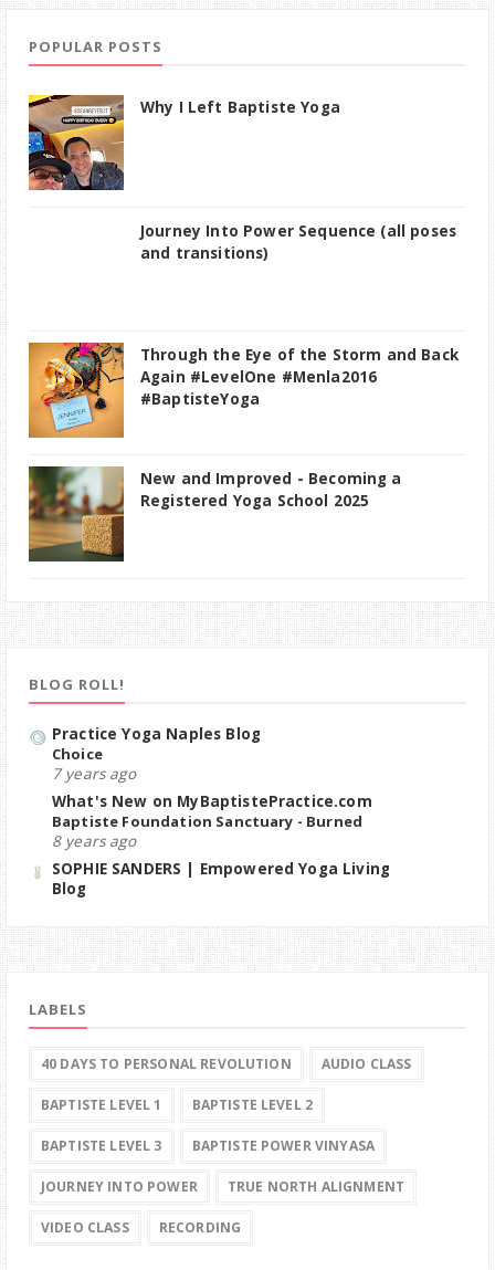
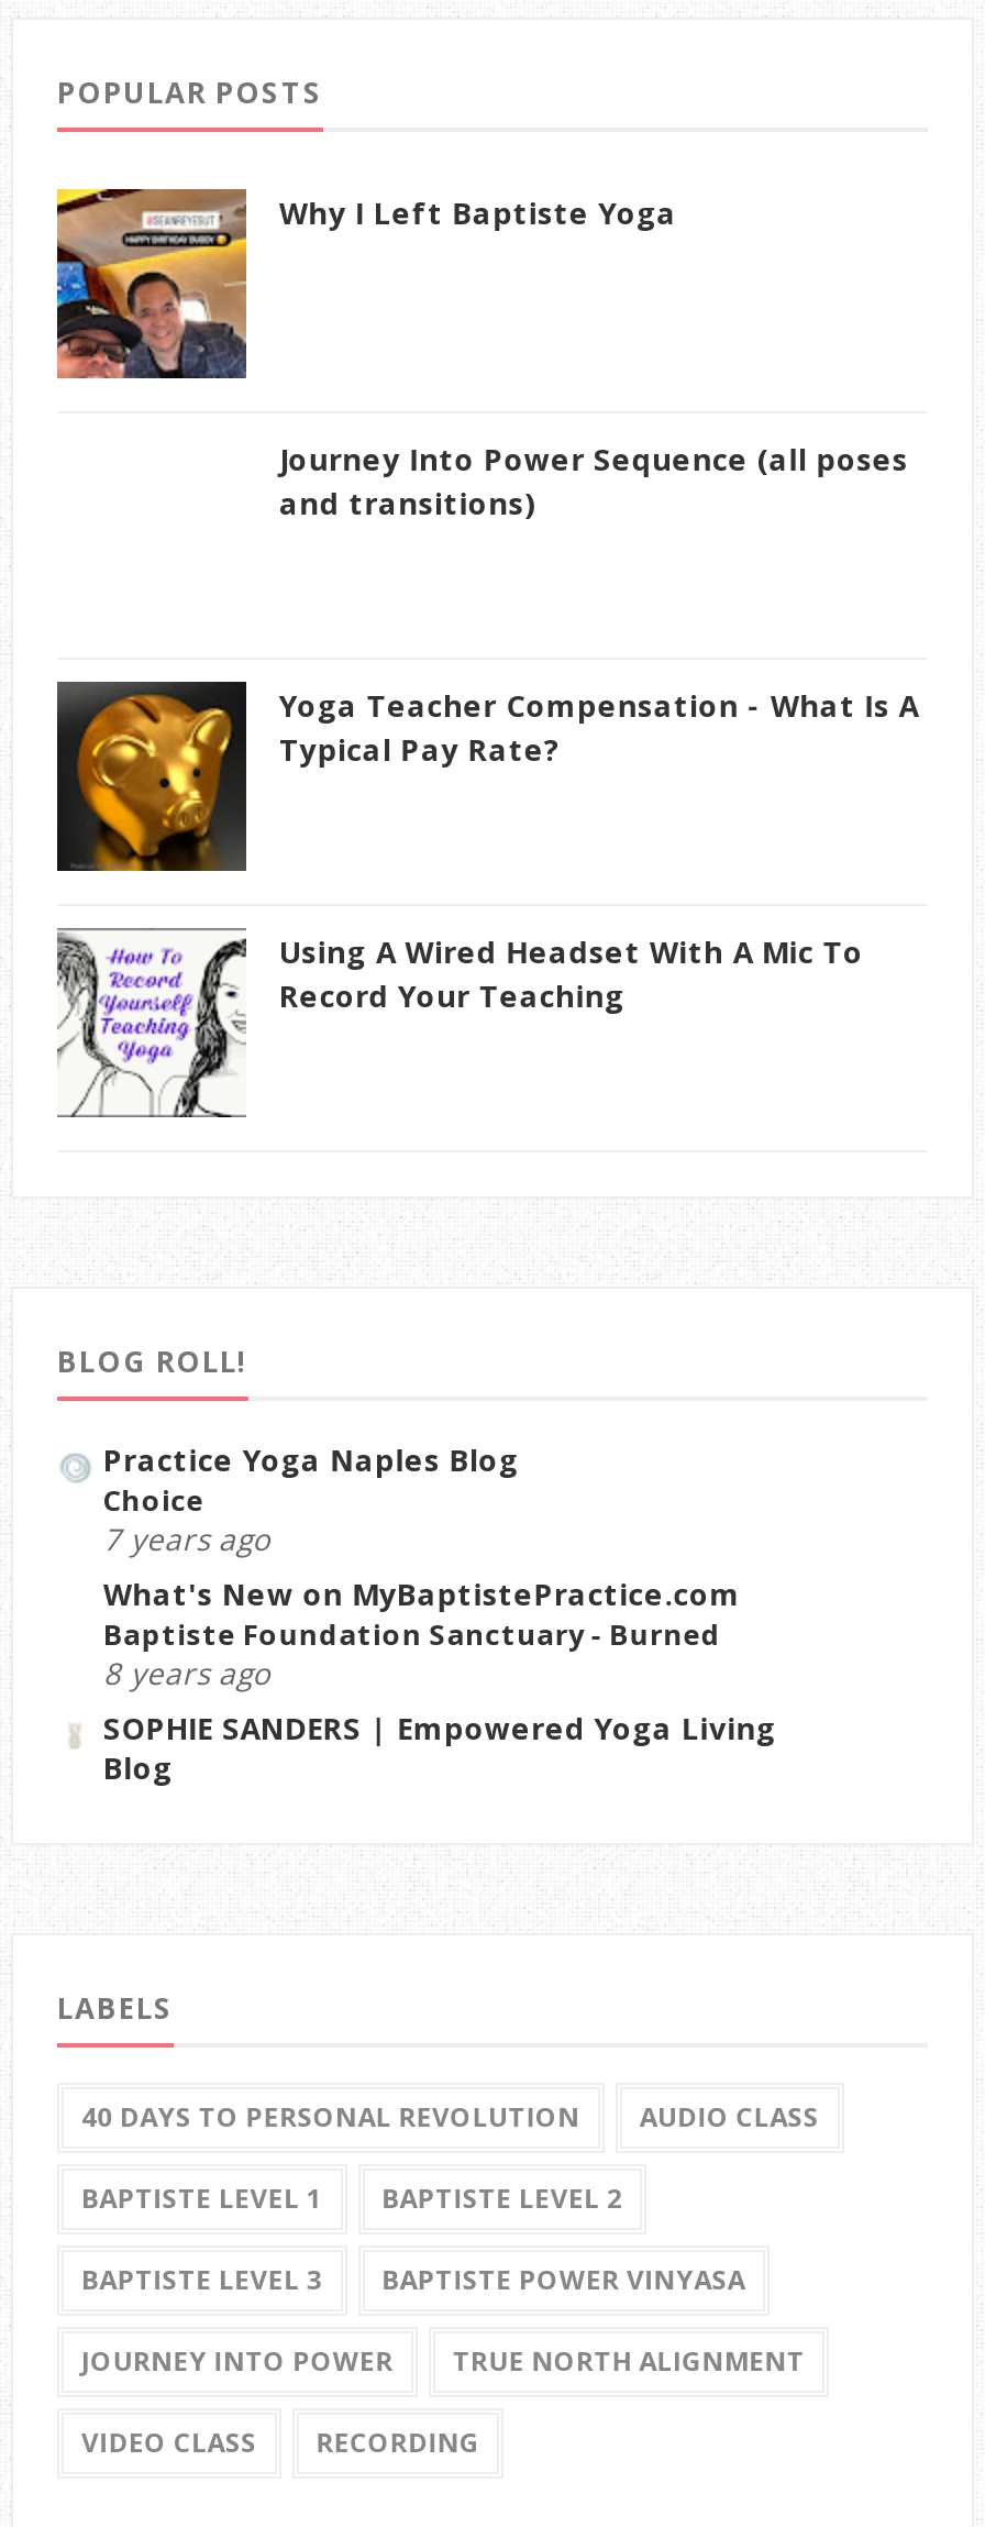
[28,342,458,439] [image] | Through the Eye of the Storm and Back | Again #LevelOne #Menla2016 | #BaptisteYoga -> [55,680,919,873] [image] | Yoga Teacher Compensation - What Is A | Typical Pay Rate?
[28,466,402,561] [image] | New and Improved - Becoming a | Registered Yoga School 2025 -> [55,928,863,1117] [image] | Using A Wired Headset With A Mic To | Record Your Teaching

